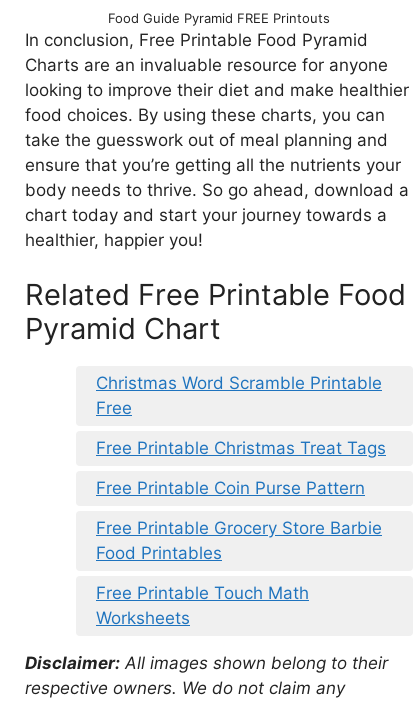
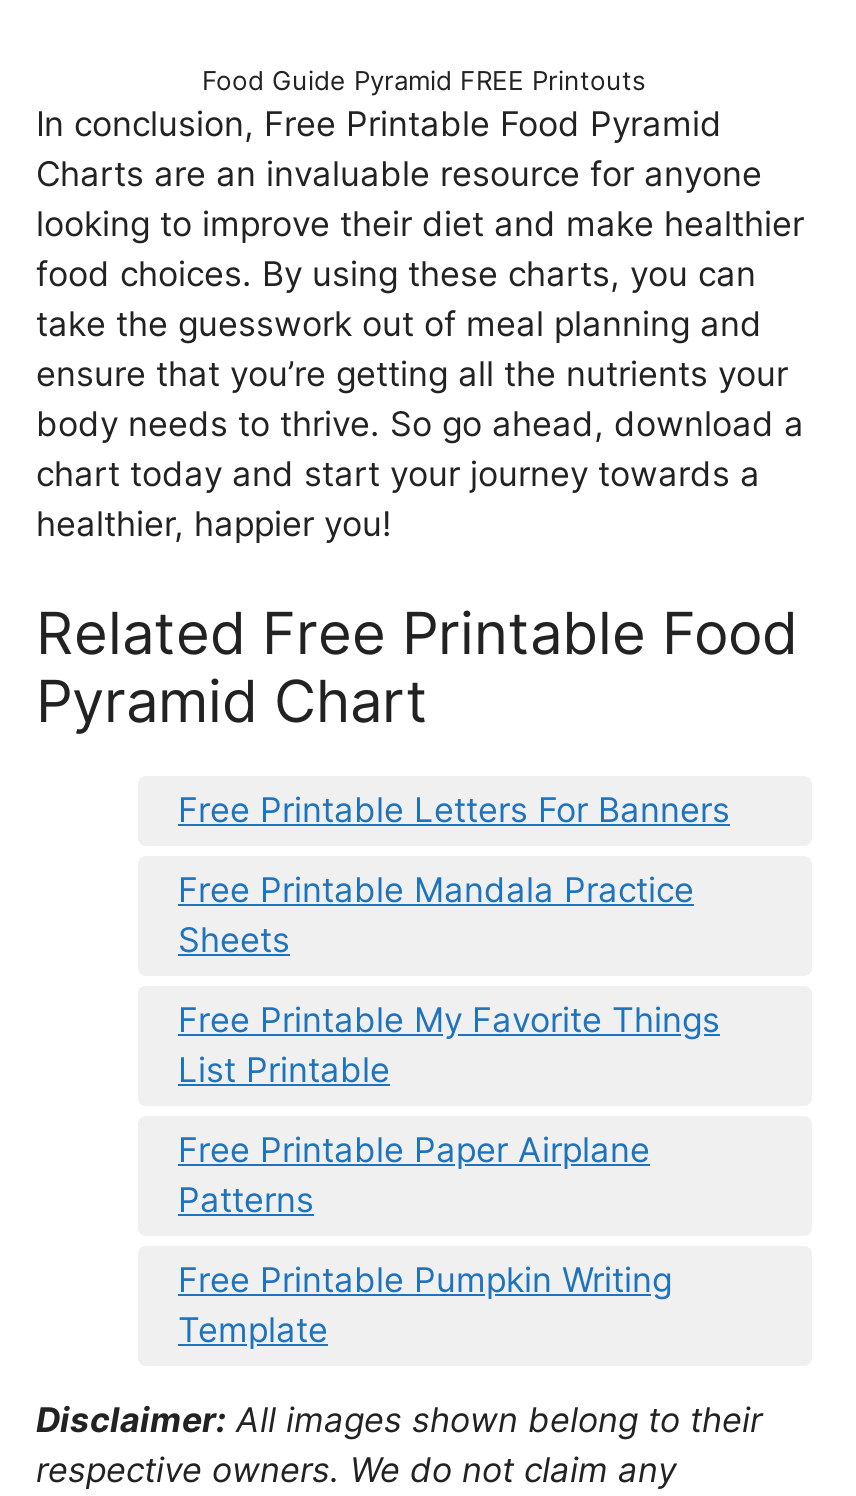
[96,373,382,418] Christmas Word Scramble Printable | Free -> [178,790,730,830] Free Printable Letters For Banners
[96,438,386,458] Free Printable Christmas Treat Tags -> [178,870,694,960] Free Printable Mandala Practice | Sheets
[96,478,365,498] Free Printable Coin Purse Pattern -> [178,1000,720,1090] Free Printable My Favorite Things | List Printable
[96,518,382,563] Free Printable Grocery Store Barbie | Food Printables -> [178,1130,650,1220] Free Printable Paper Airplane | Patterns
[96,583,309,628] Free Printable Touch Math | Worksheets -> [178,1260,672,1350] Free Printable Pumpkin Writing | Template

